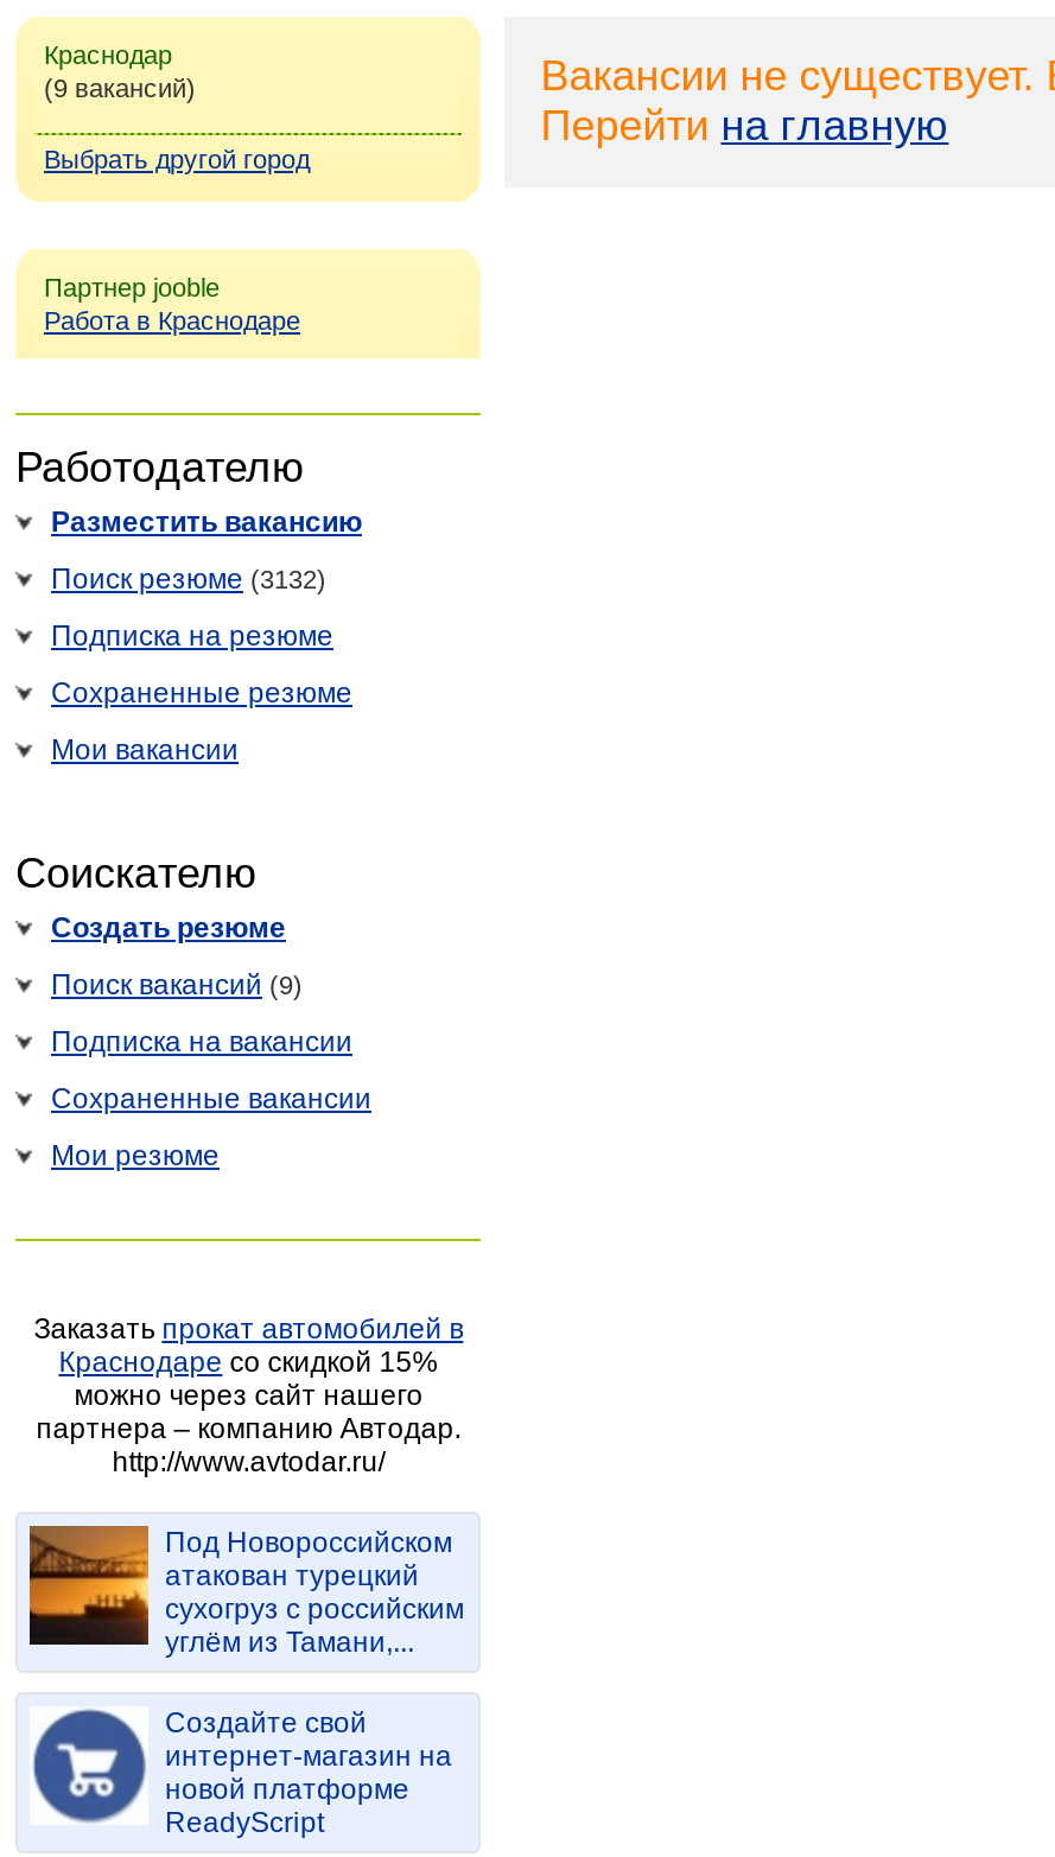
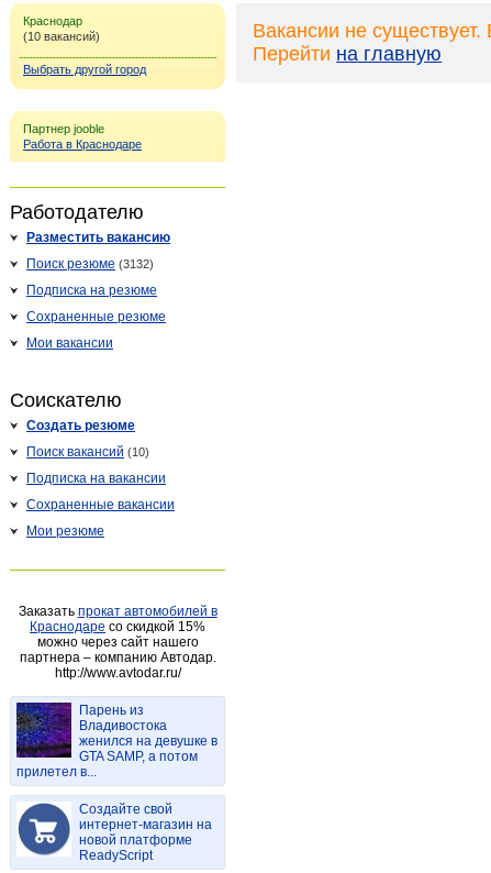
[44,74,196,102] (9 вакансий) -> [23,30,100,43] (10 вакансий)
[51,968,303,1001] Поиск вакансий (9) -> [26,444,149,460] Поиск вакансий (10)
[27,1524,464,1659] [image] | Под Новороссийском | атакован турецкий | сухогруз с российским | углём из Тамани,... -> [15,701,217,780] [image] | Парень из | Владивостока | женился на девушке в | GTA SAMP, а потом | прилетел в...

